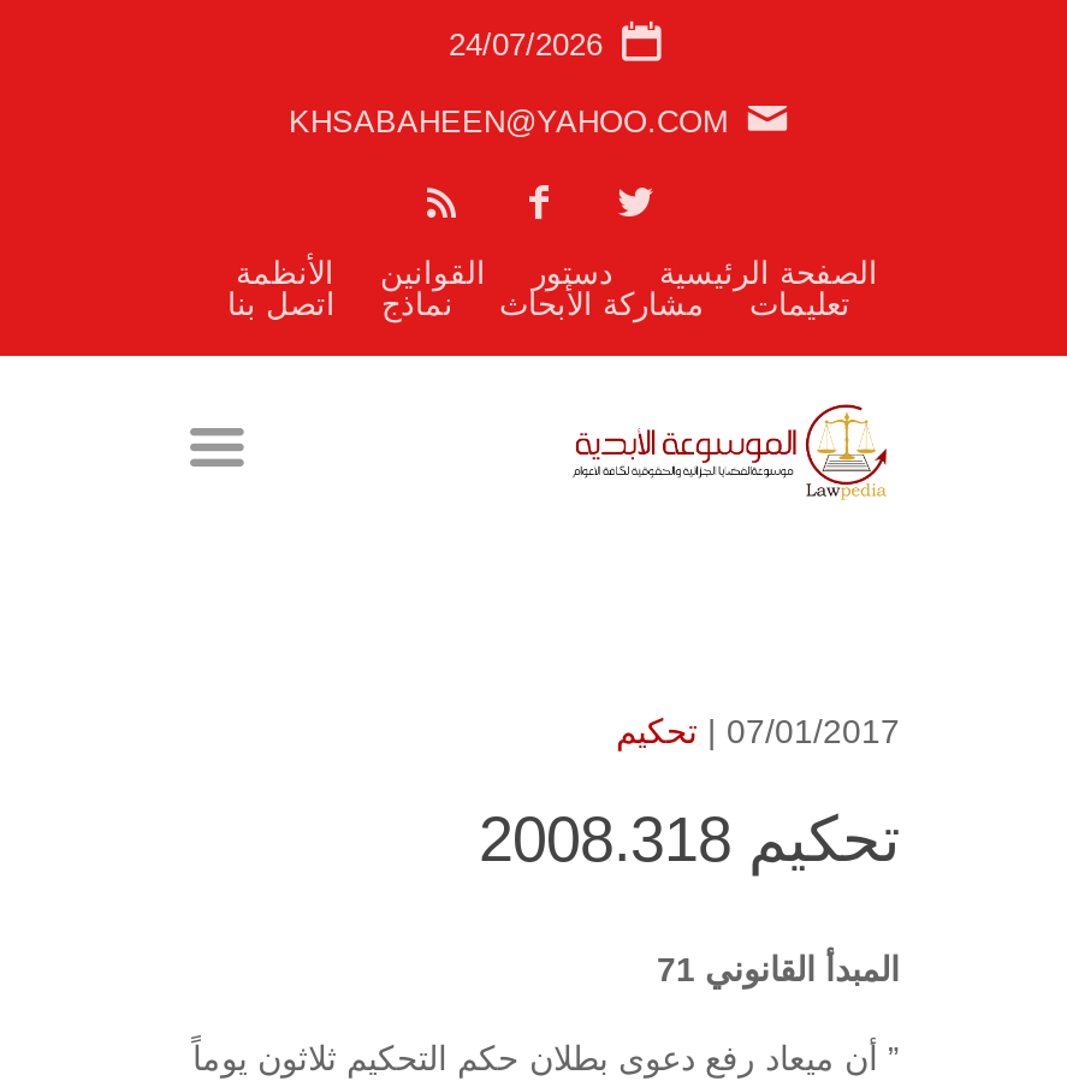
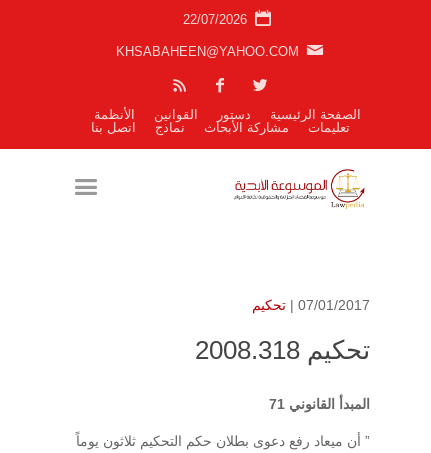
[449,26,603,63] 24/07/2026 -> [182,12,246,27] 22/07/2026

